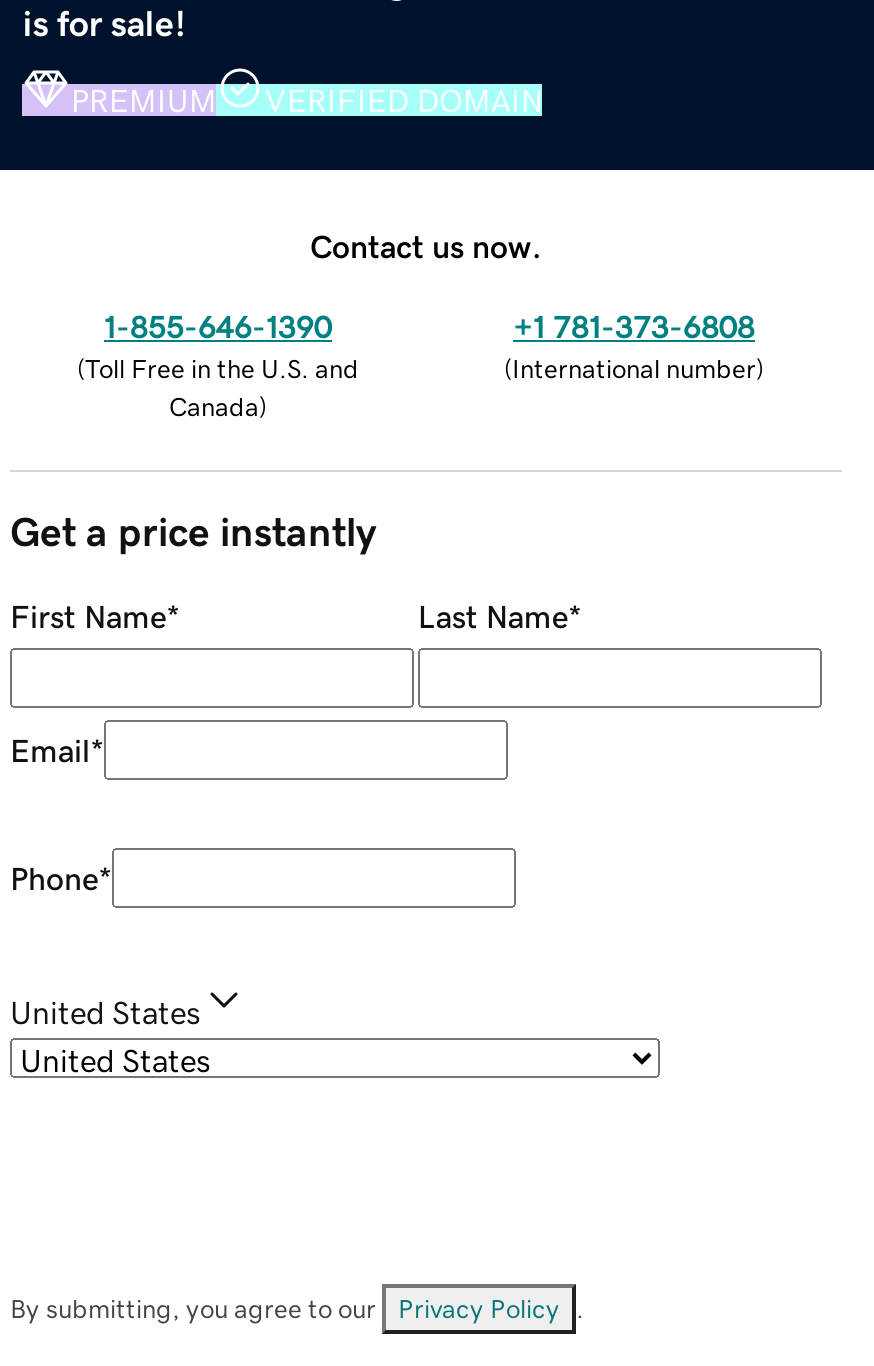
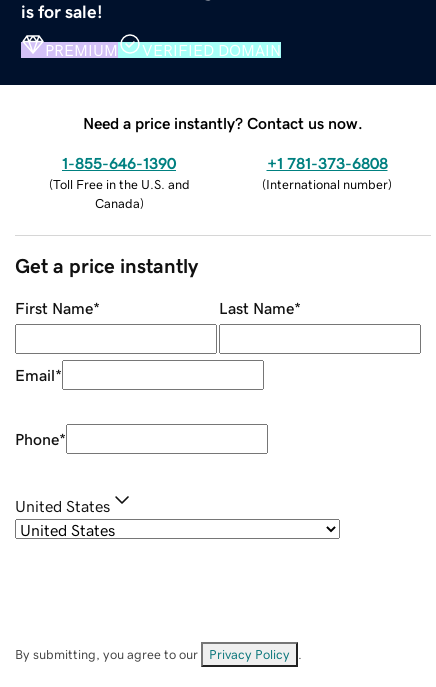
[310,229,542,261] Contact us now. -> [83,115,363,131] Need a price instantly? Contact us now.

